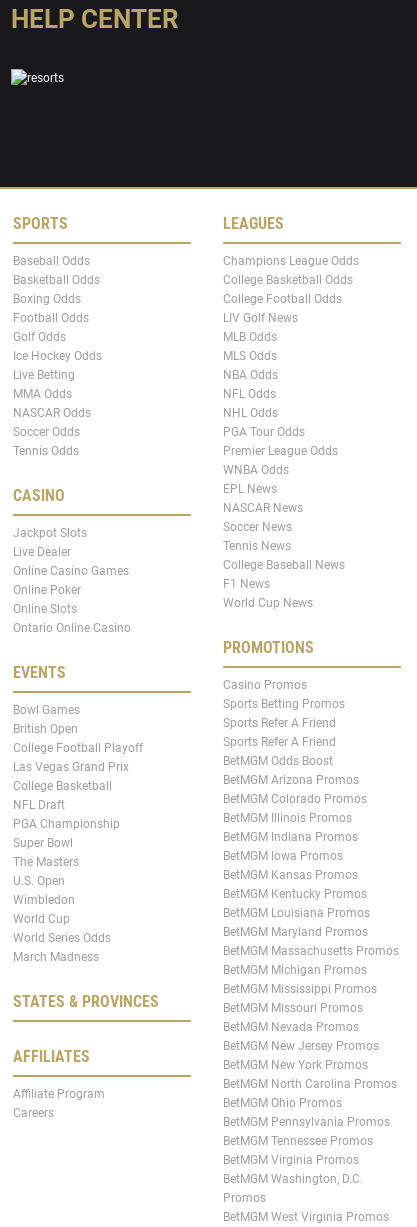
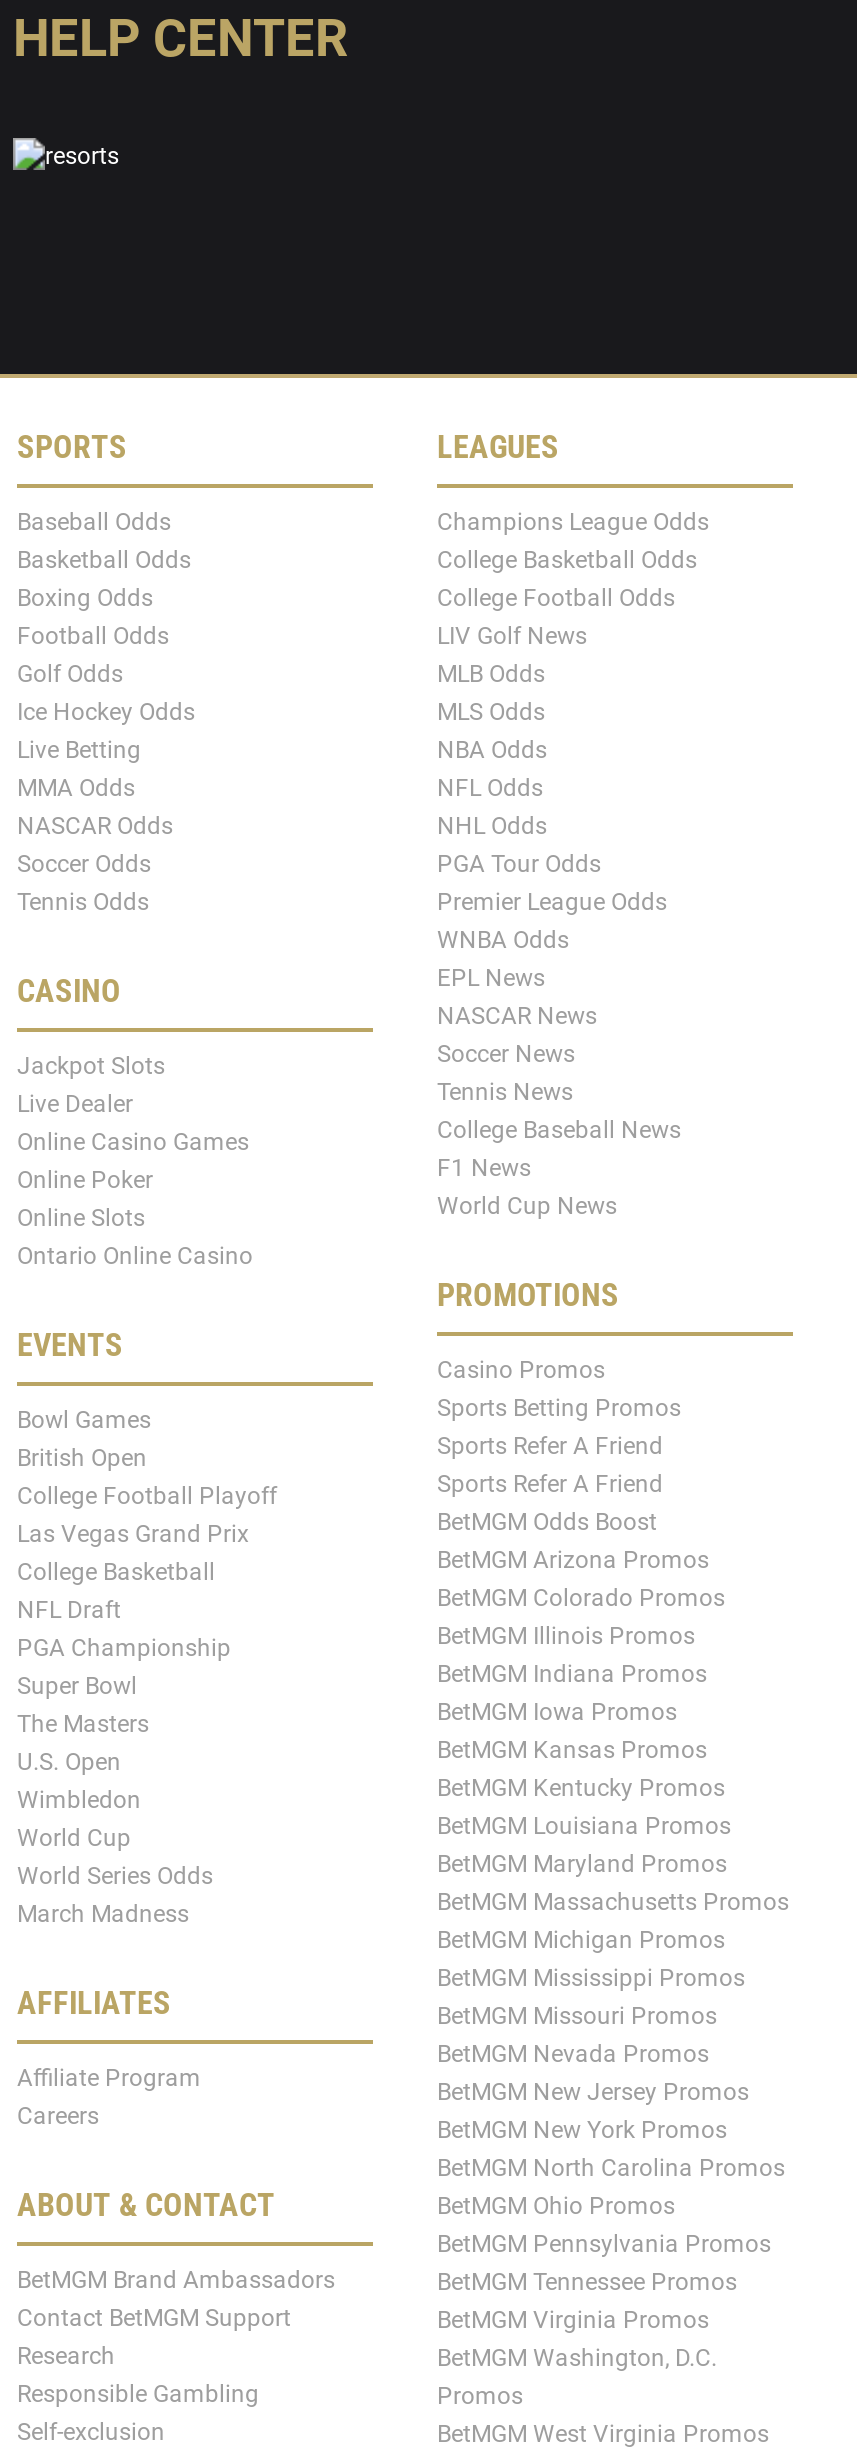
[13,992,159,1011] STATES & PROVINCES -> none
moved [13,1047,105,1120] -> [17,1983,201,2129]: AFFILIATES | Affiliate Program | Careers
none -> [17,2185,335,2445] ABOUT & CONTACT | BetMGM Brand Ambassadors | Contact BetMGM Support | Research | Responsible Gambling | Self-exclusion

